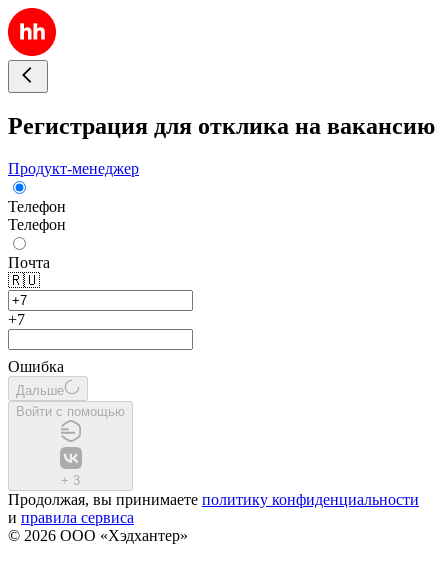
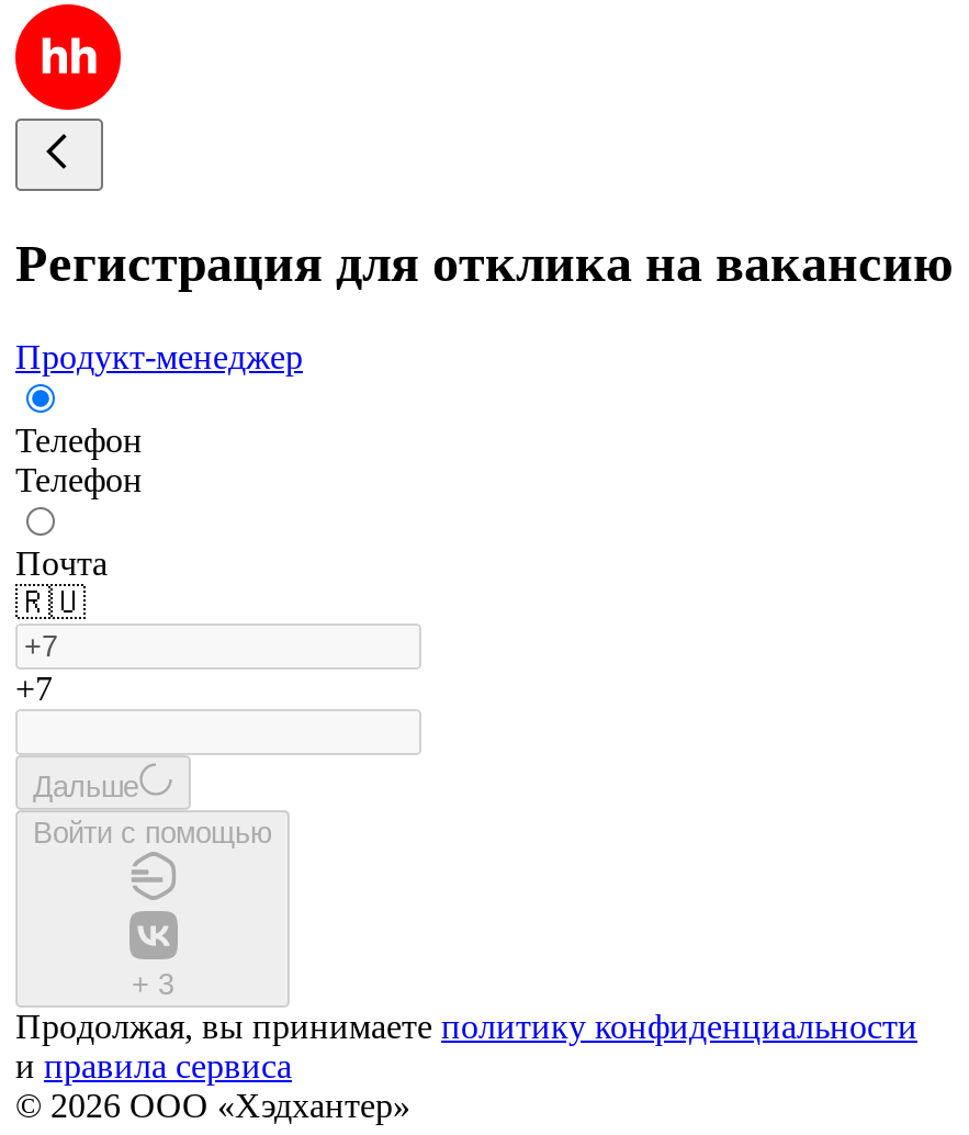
[8,358,64,375] Ошибка -> none

